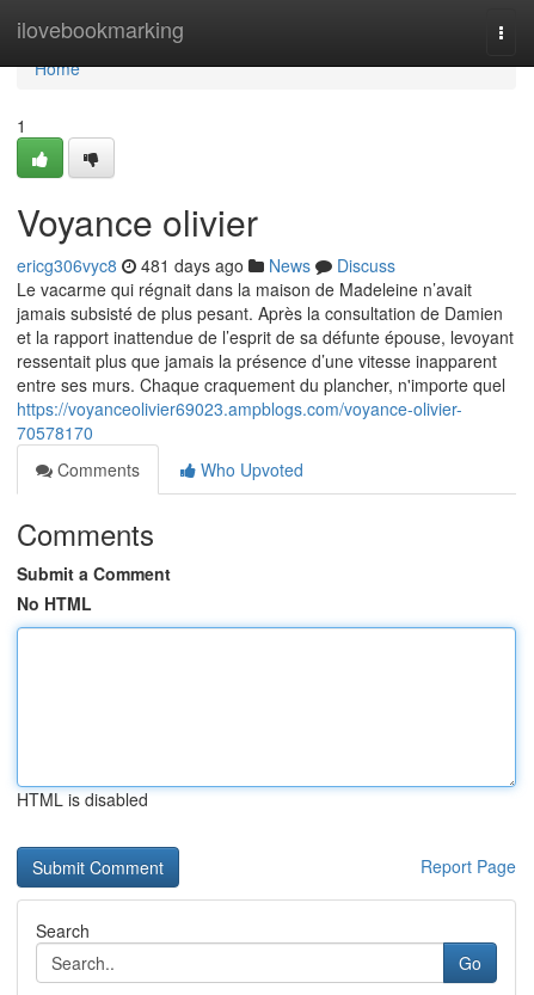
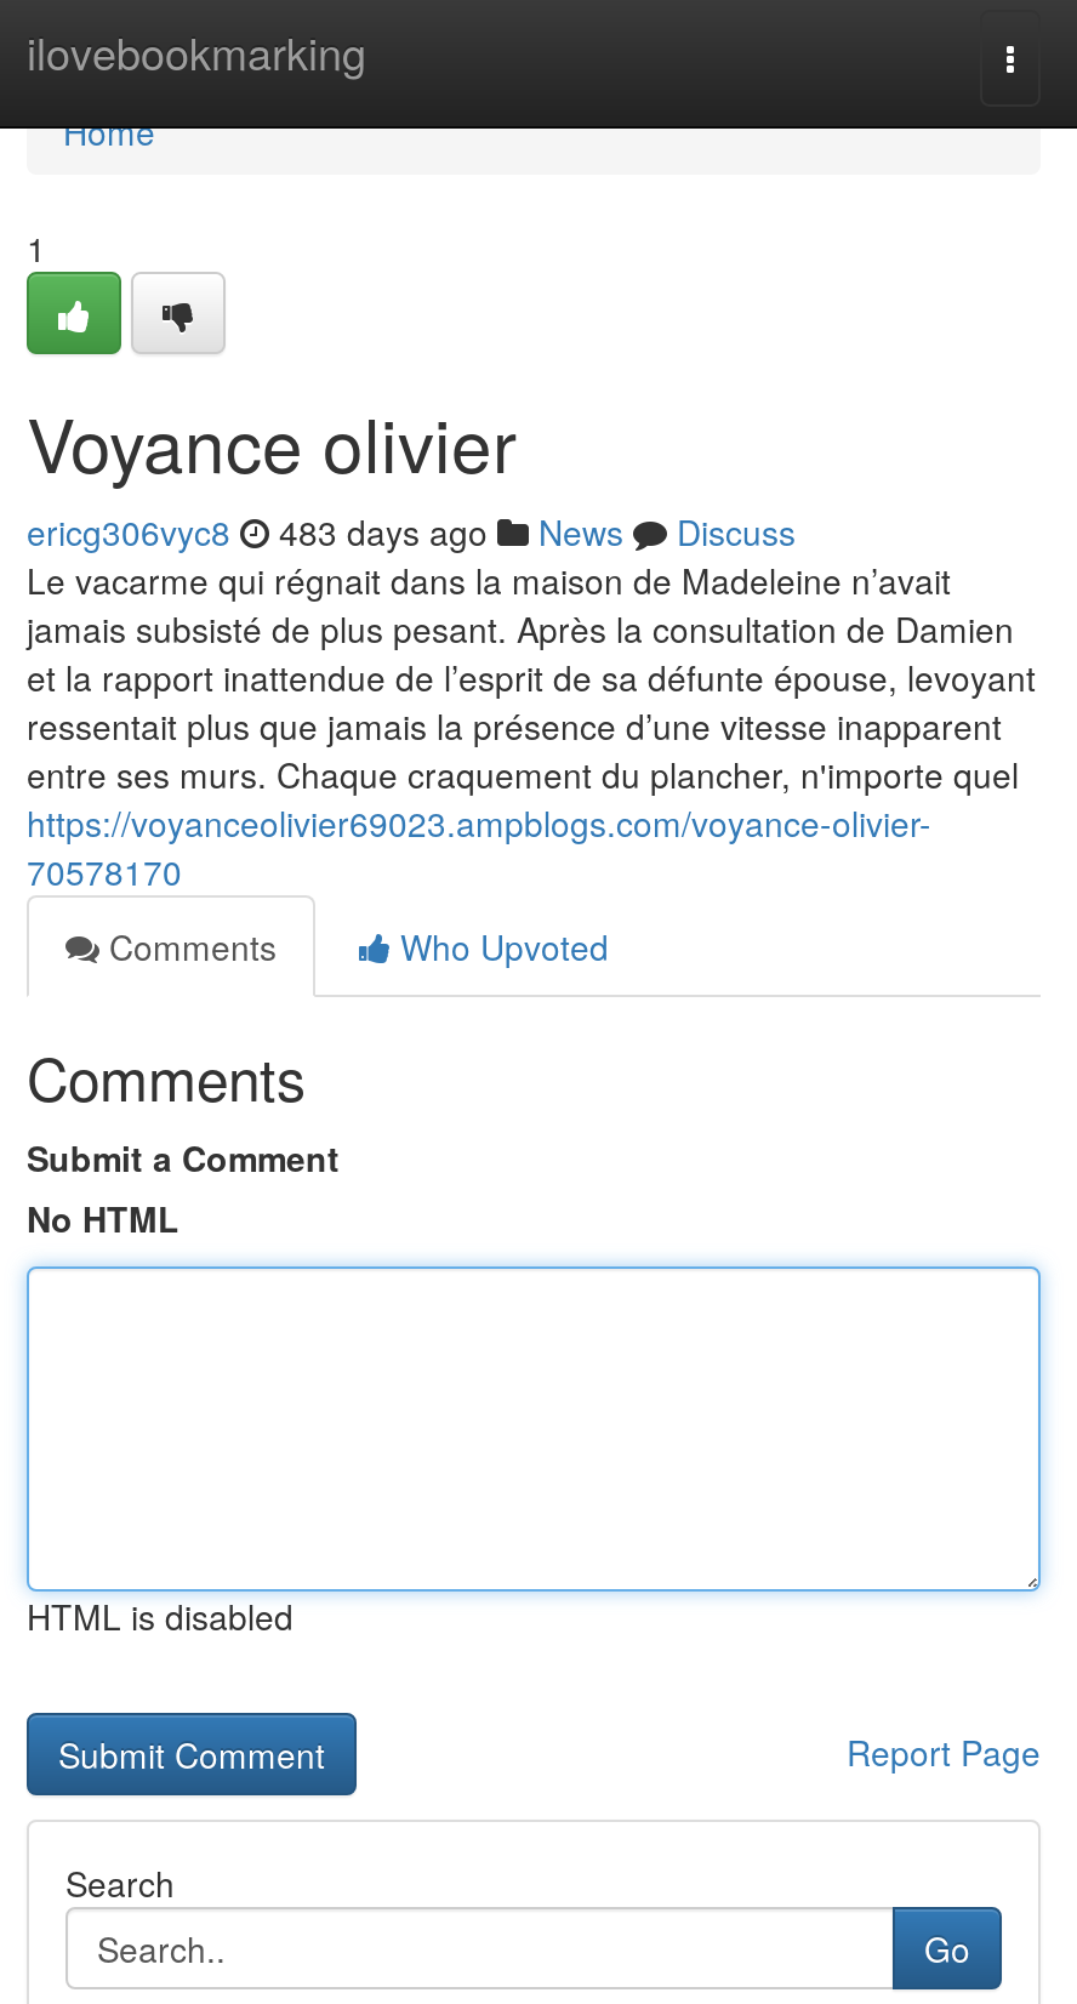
[17,253,395,277] ericg306vyc8 481 days ago News Discuss -> [27,507,796,556] ericg306vyc8 483 days ago News Discuss

